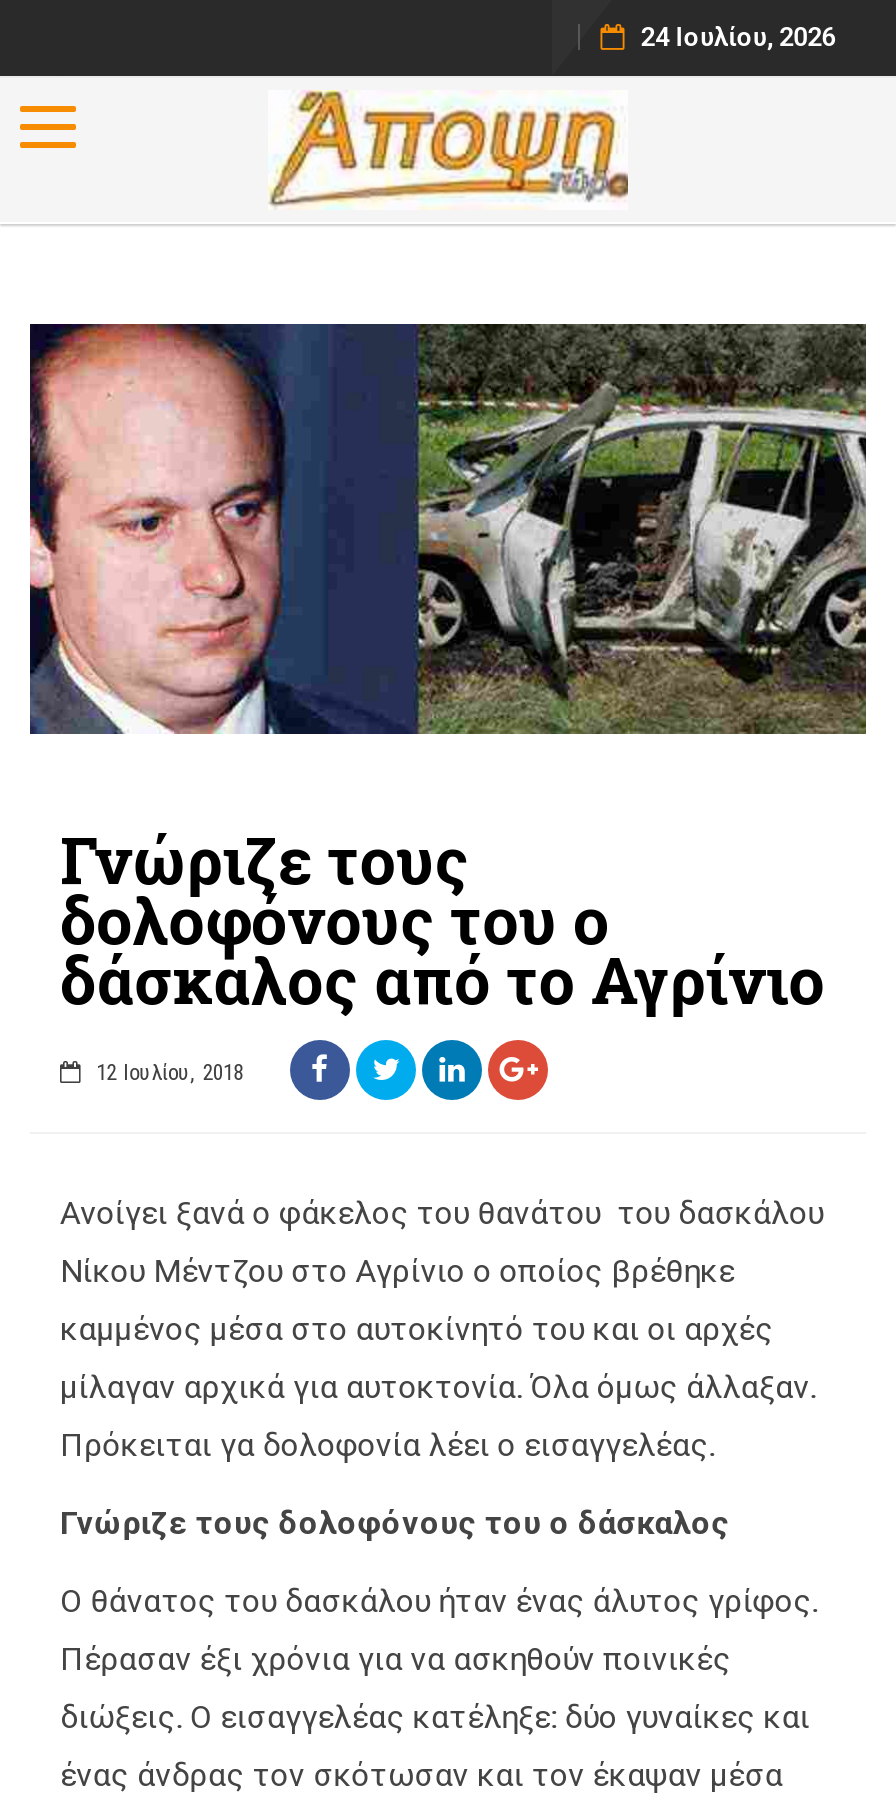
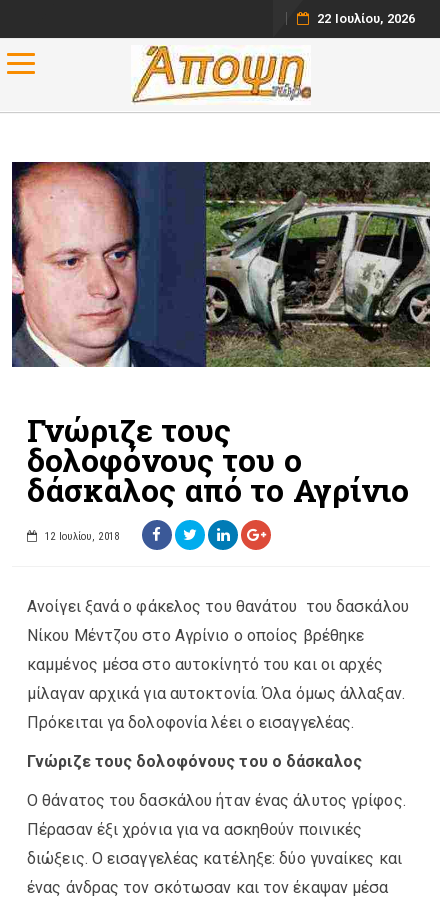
[641,22,836,52] 24 Ιουλίου, 2026 -> [317,11,415,26] 22 Ιουλίου, 2026

